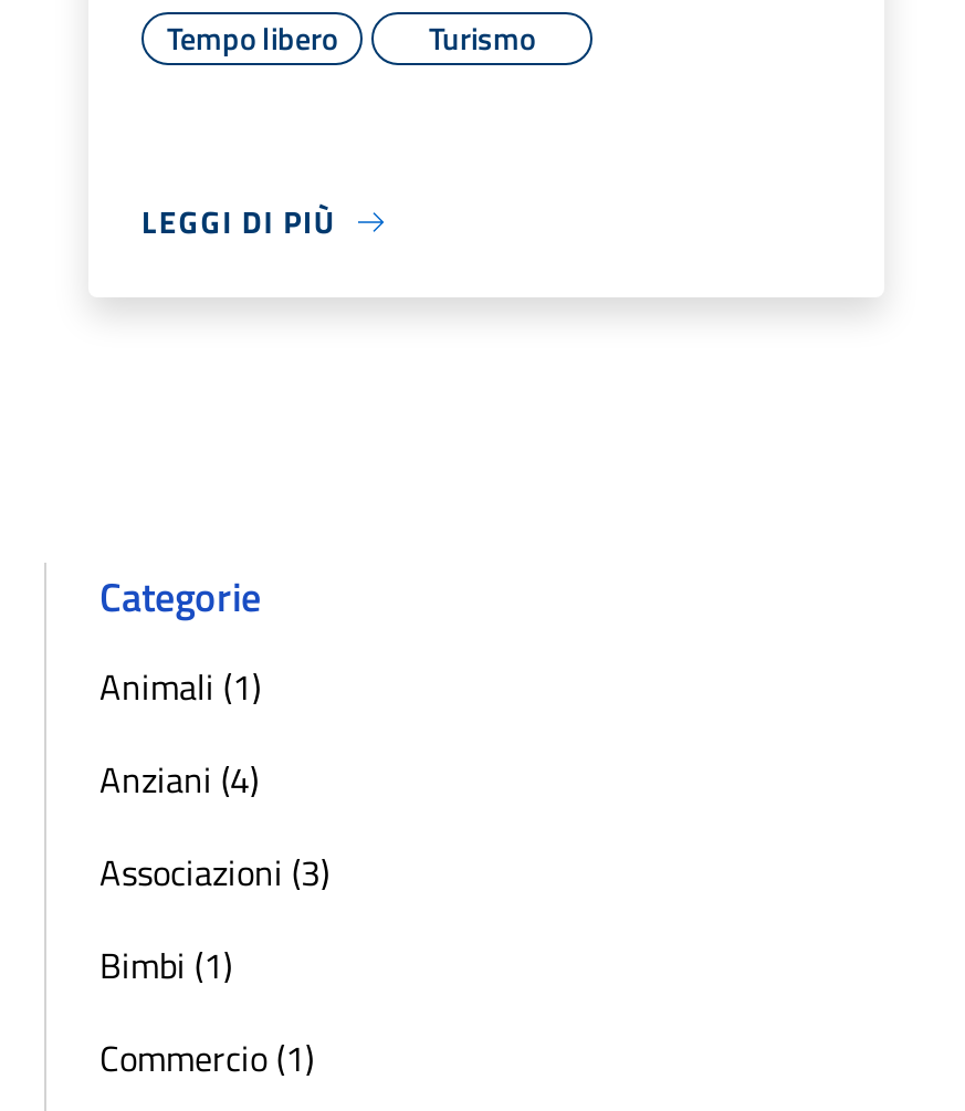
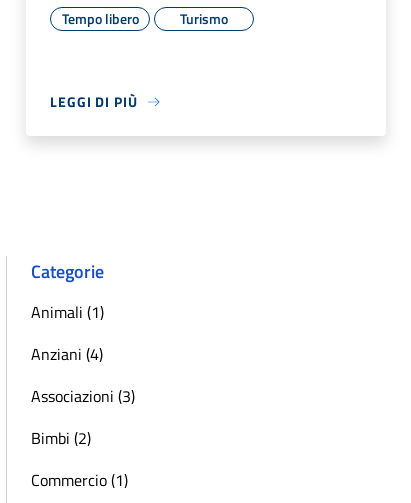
[99,939,232,992] Bimbi (1) -> [31,426,91,450] Bimbi (2)

